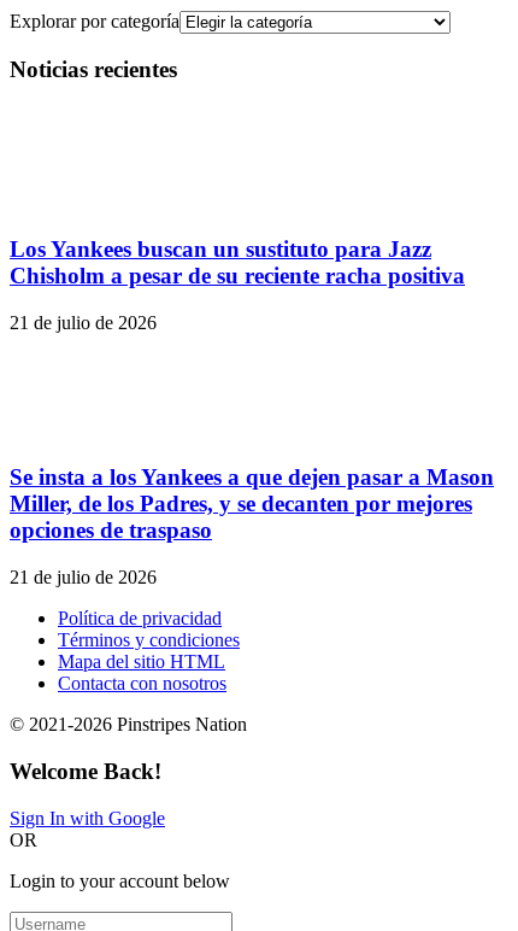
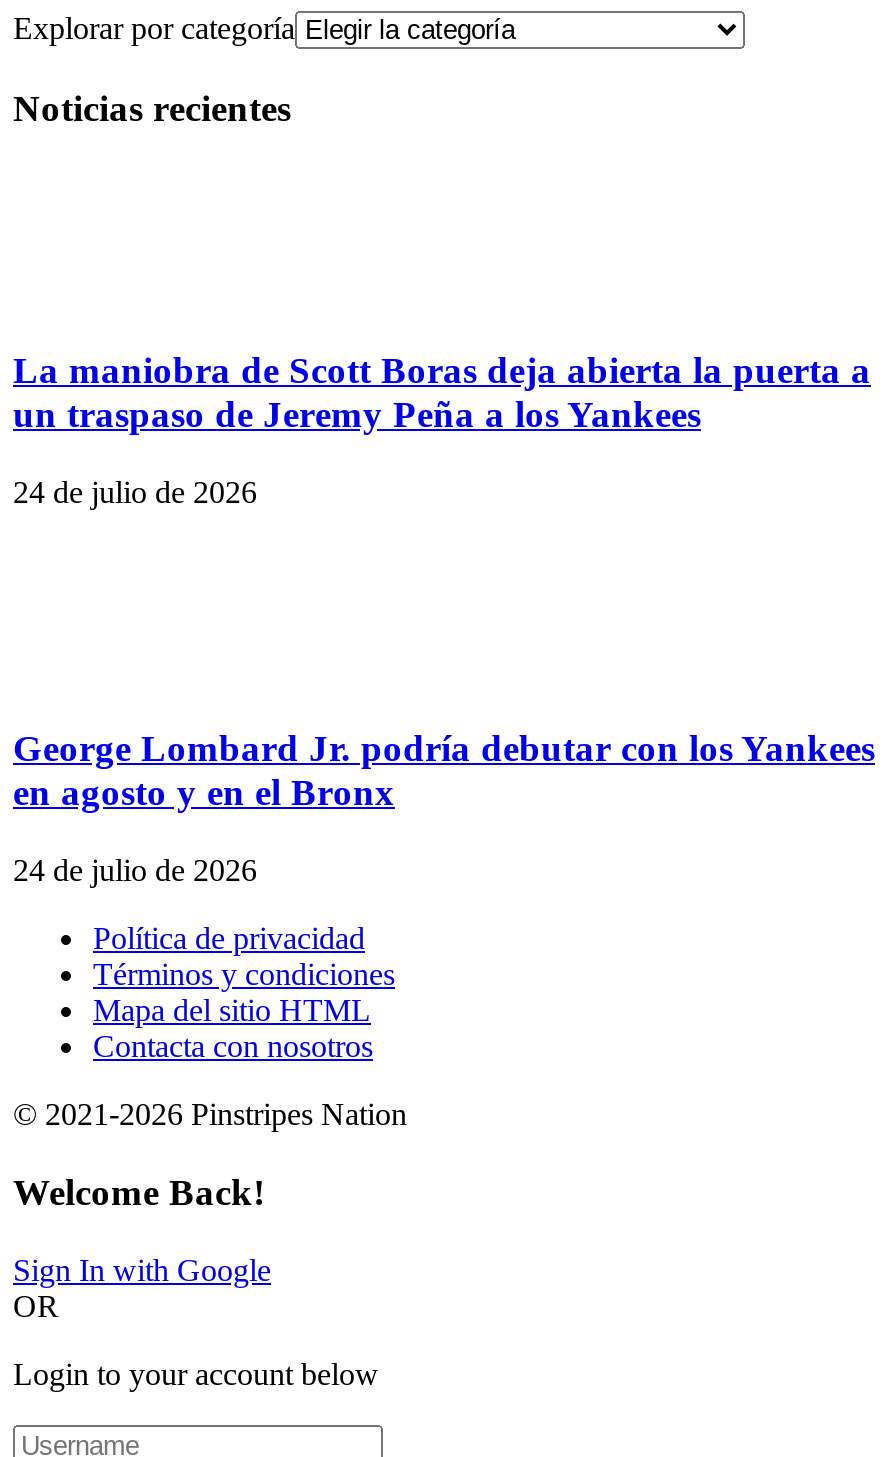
[10,236,465,288] Los Yankees buscan un sustituto para Jazz | Chisholm a pesar de su reciente racha positiva -> [13,349,871,435] La maniobra de Scott Boras deja abierta la puerta a | un traspaso de Jeremy Peña a los Yankees
[10,312,157,333] 21 de julio de 2026 -> [13,475,257,509] 24 de julio de 2026
[10,465,494,543] Se insta a los Yankees a que dejen pasar a Mason | Miller, de los Padres, y se decanten por mejores | opciones de traspaso -> [13,728,875,814] George Lombard Jr. podría debutar con los Yankees | en agosto y en el Bronx
[10,567,157,588] 21 de julio de 2026 -> [13,853,257,887] 24 de julio de 2026

